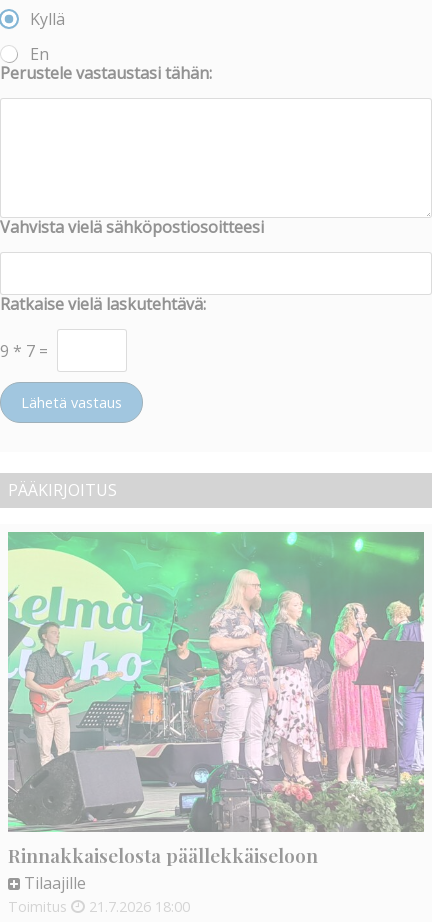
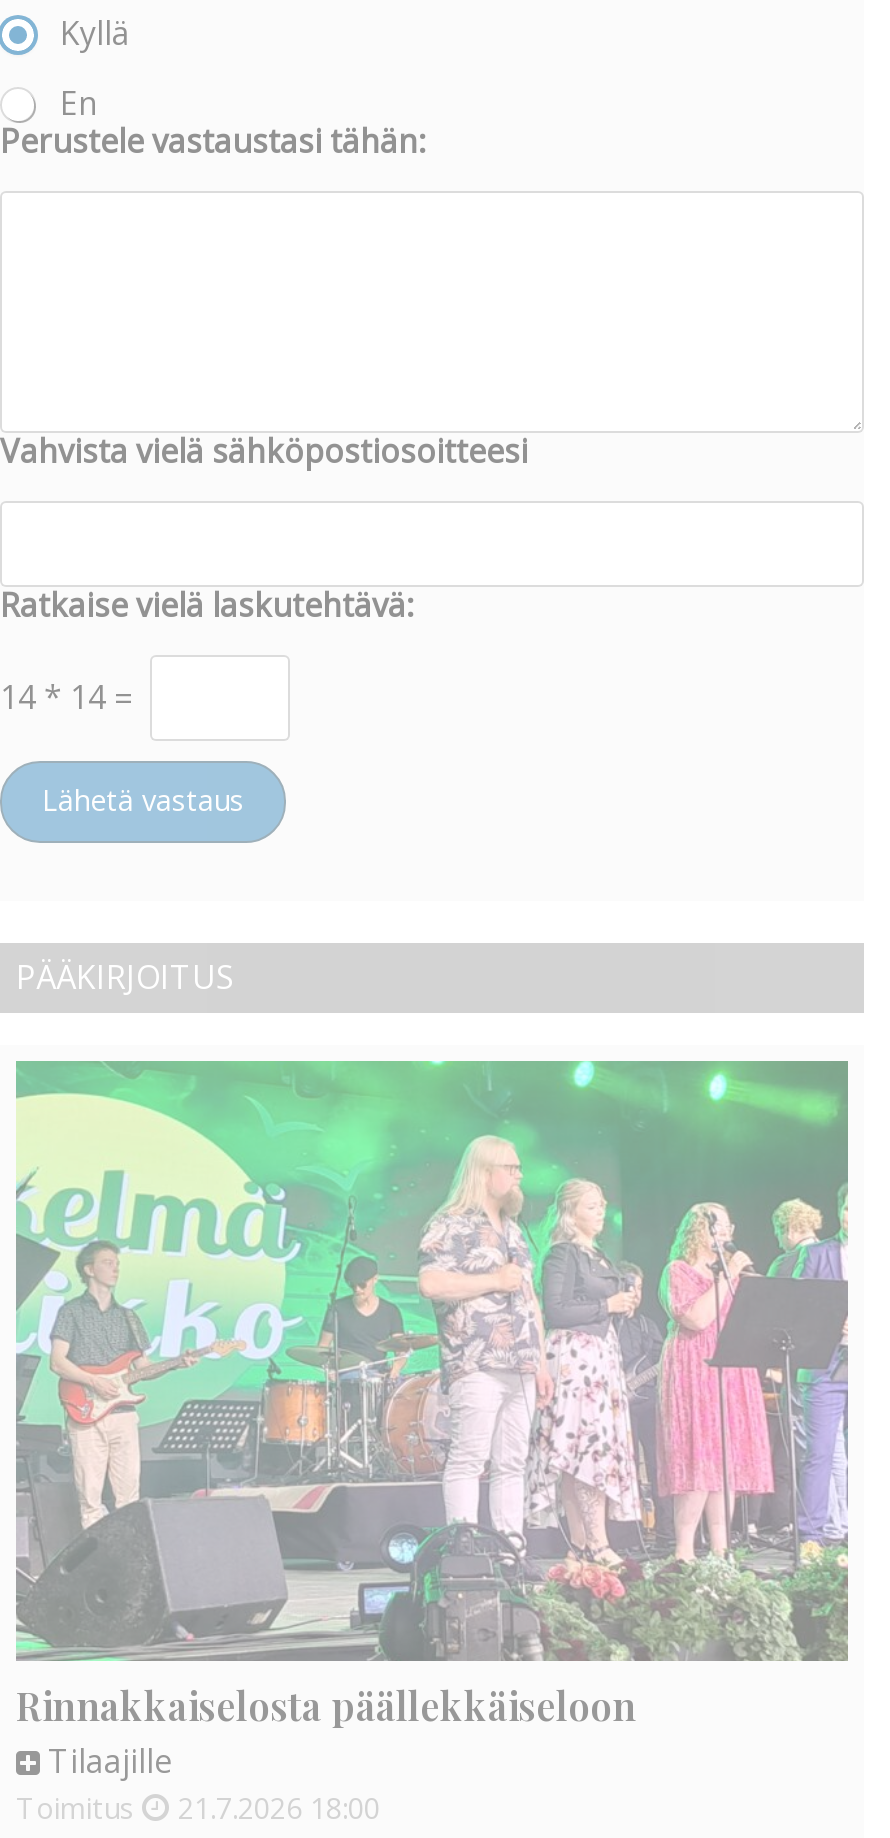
[0,340,48,362] 9 * 7 = -> [0,676,132,720] 14 * 14 =

